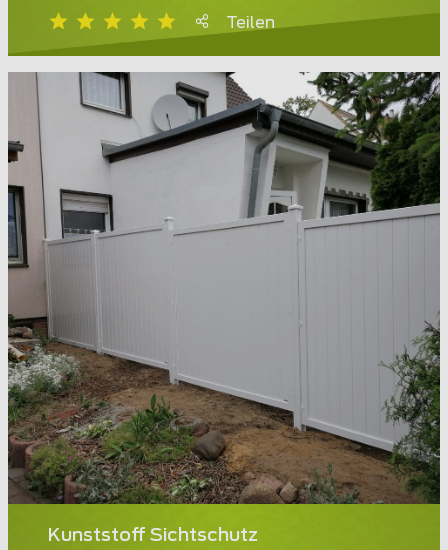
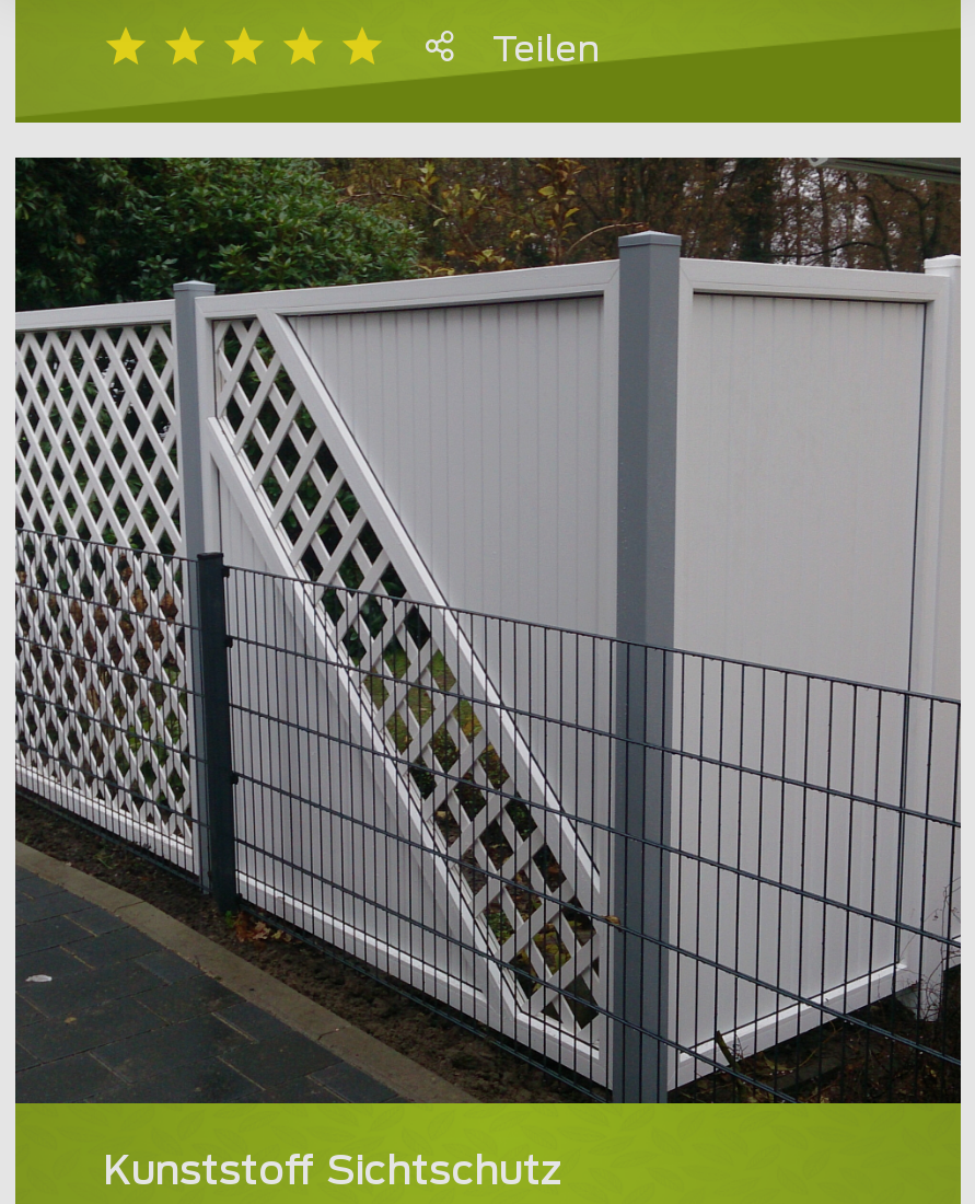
[8,72,441,504] [image] -> [15,155,961,1103] [image]

